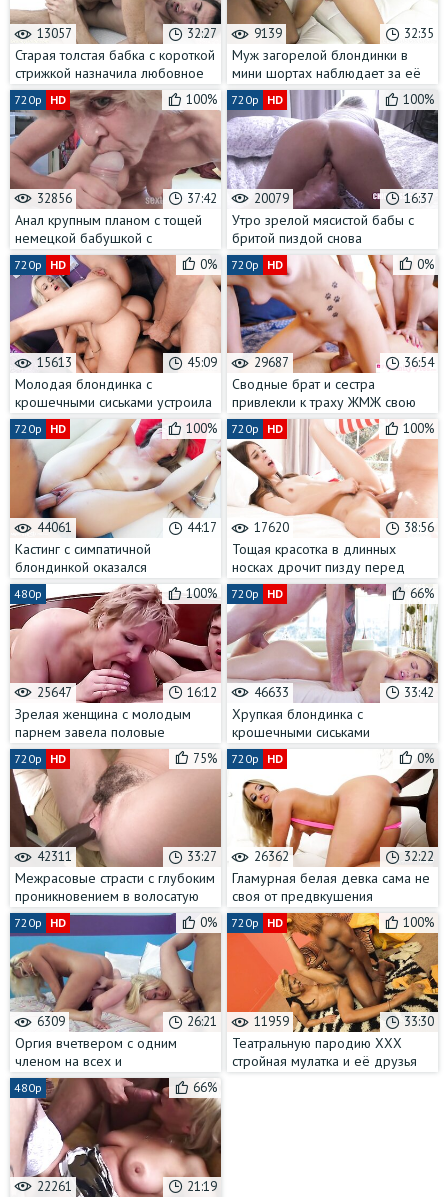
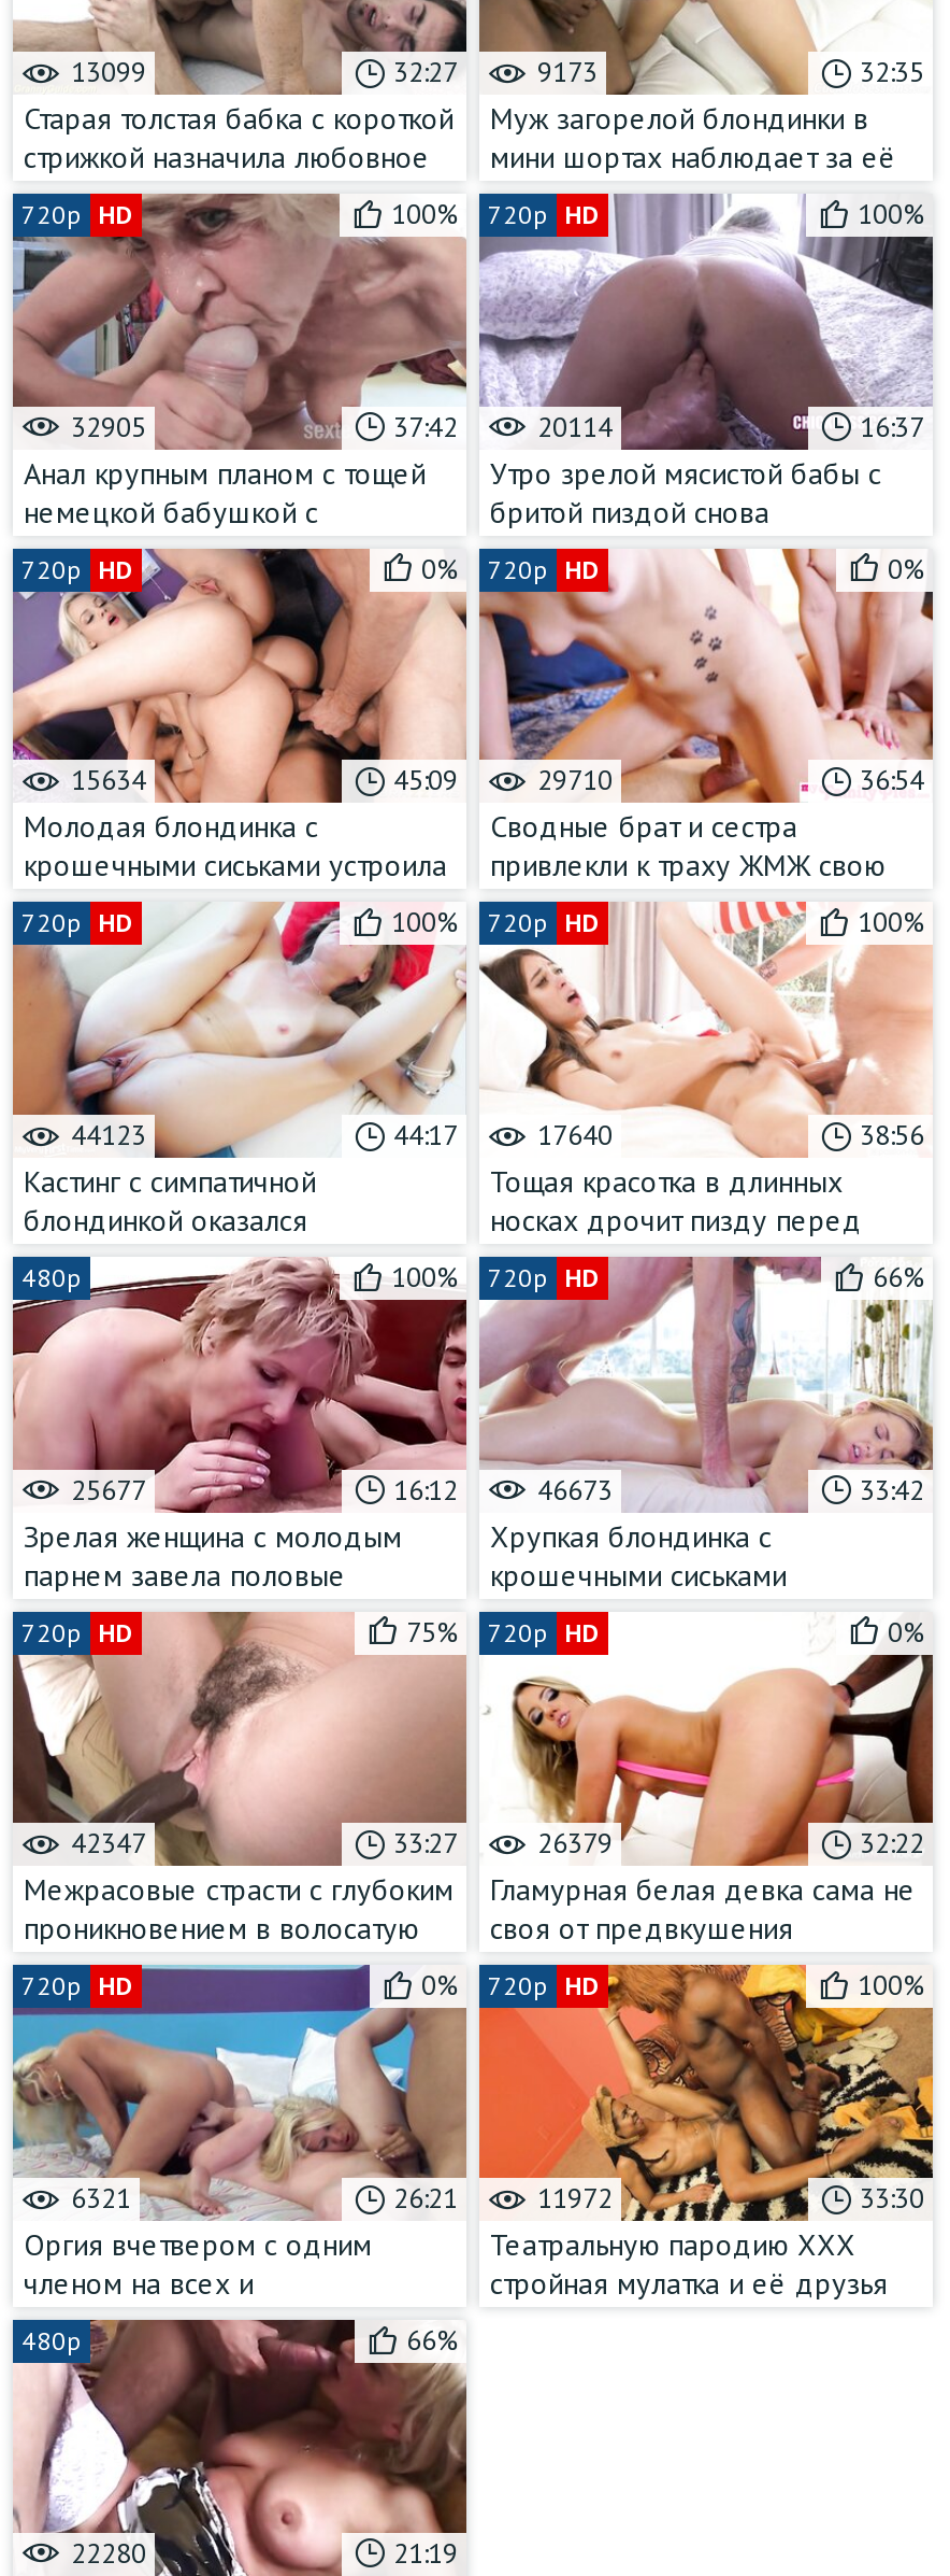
[34,25,72,42] 13057 -> [64,54,146,90] 13099
[187,25,282,42] 32:27 9139 -> [393,54,598,90] 32:27 9173
[34,189,72,206] 32856 -> [64,408,146,444] 32905
[187,189,289,206] 37:42 20079 -> [393,408,613,444] 37:42 20114
[34,354,72,371] 15613 -> [64,762,146,799] 15634
[187,354,289,371] 45:09 29687 -> [393,762,613,799] 45:09 29710
[34,519,72,536] 44061 -> [64,1117,146,1153] 44123
[187,519,289,536] 44:17 17620 -> [393,1117,613,1153] 44:17 17640
[34,684,72,701] 25647 -> [64,1471,146,1508] 25677
[187,684,289,701] 16:12 46633 -> [393,1471,613,1508] 16:12 46673
[34,848,72,865] 42311 -> [64,1826,146,1862] 42347
[187,848,289,865] 33:27 26362 -> [393,1826,613,1862] 33:27 26379
[34,1013,65,1030] 6309 -> [64,2180,131,2217] 6321
[187,1013,289,1030] 26:21 11959 -> [393,2180,613,2217] 26:21 11972
[34,1178,72,1195] 22261 -> [64,2534,146,2571] 22280

